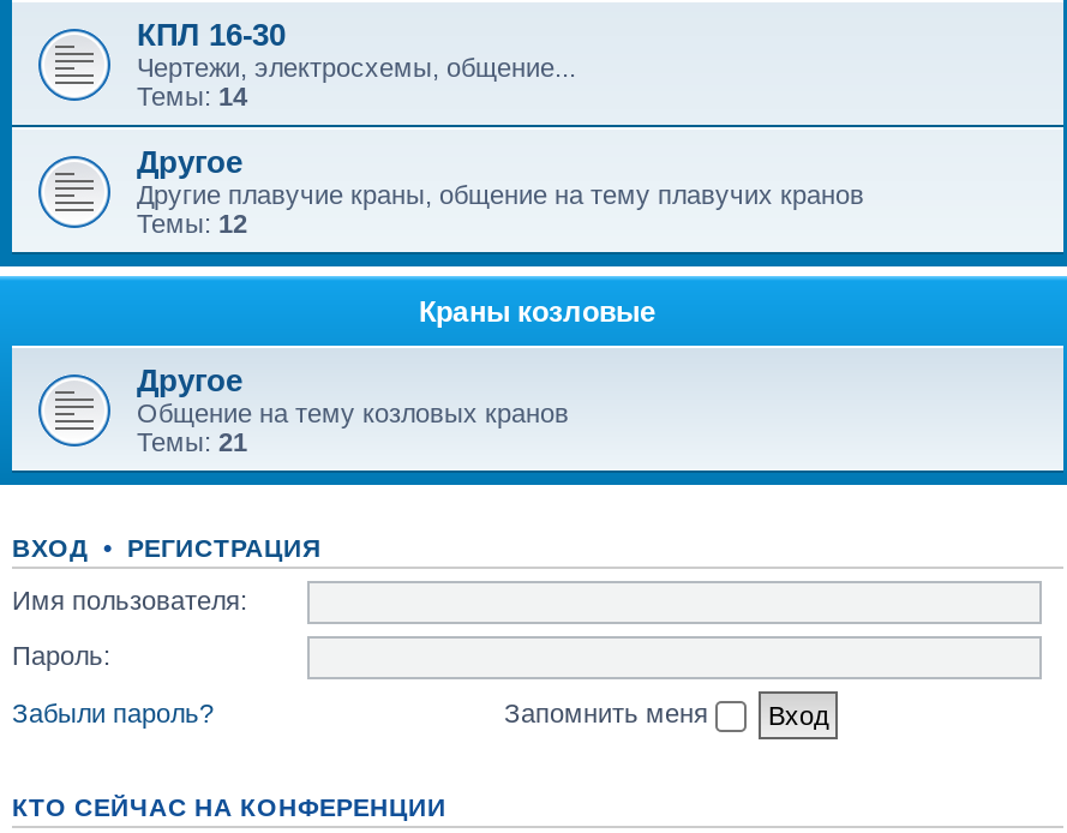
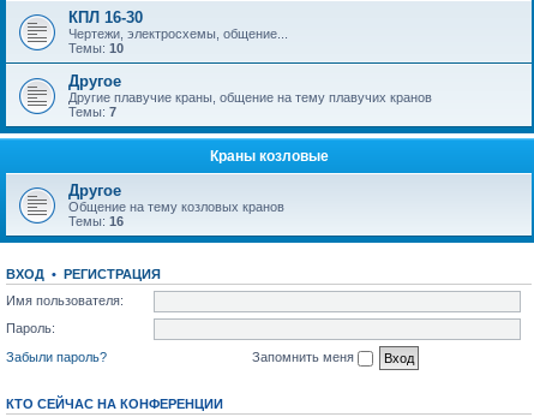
[137,82,247,110] Темы: 14 -> [68,41,124,55] Темы: 10
[137,209,247,238] Темы: 12 -> [68,105,116,119] Темы: 7
[137,427,247,456] Темы: 21 -> [68,214,124,228] Темы: 16

